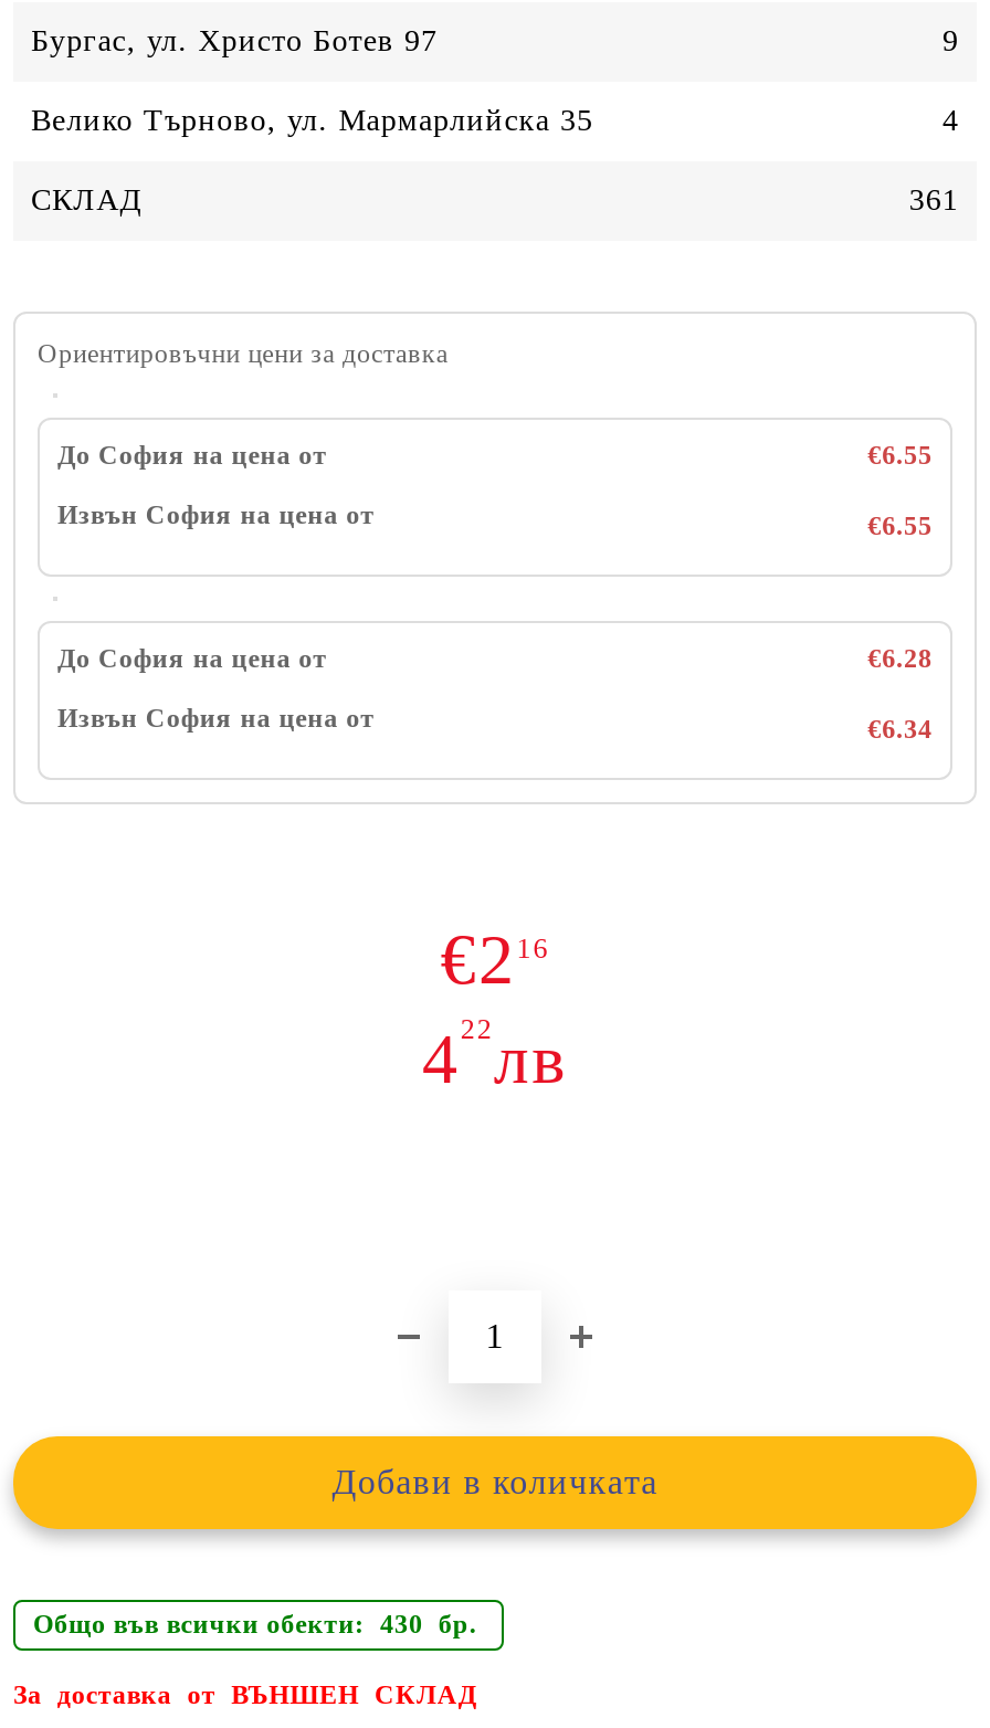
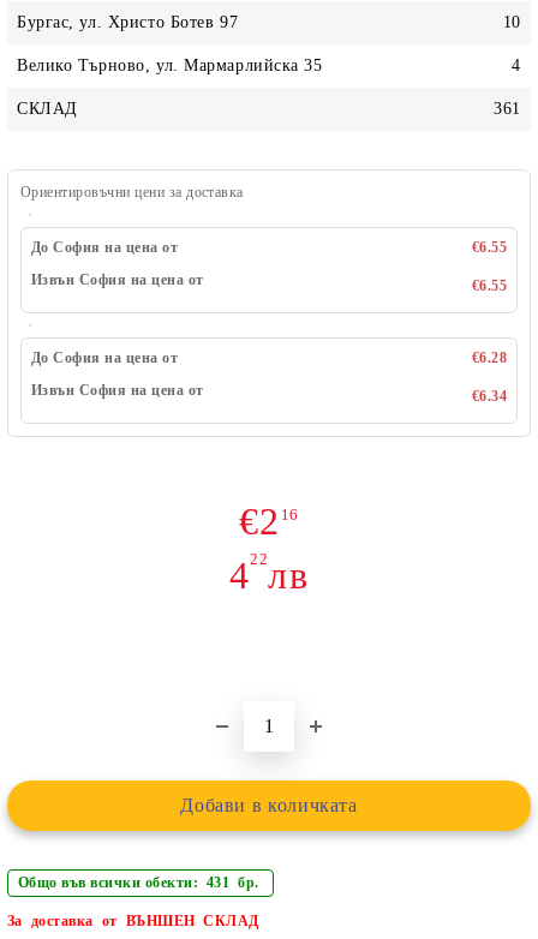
[942,24,959,57] 9 -> [503,13,521,31] 10
[33,1609,485,1640] Общо във всички обекти: 430 бр. -> [18,874,263,891] Общо във всички обекти: 431 бр.

